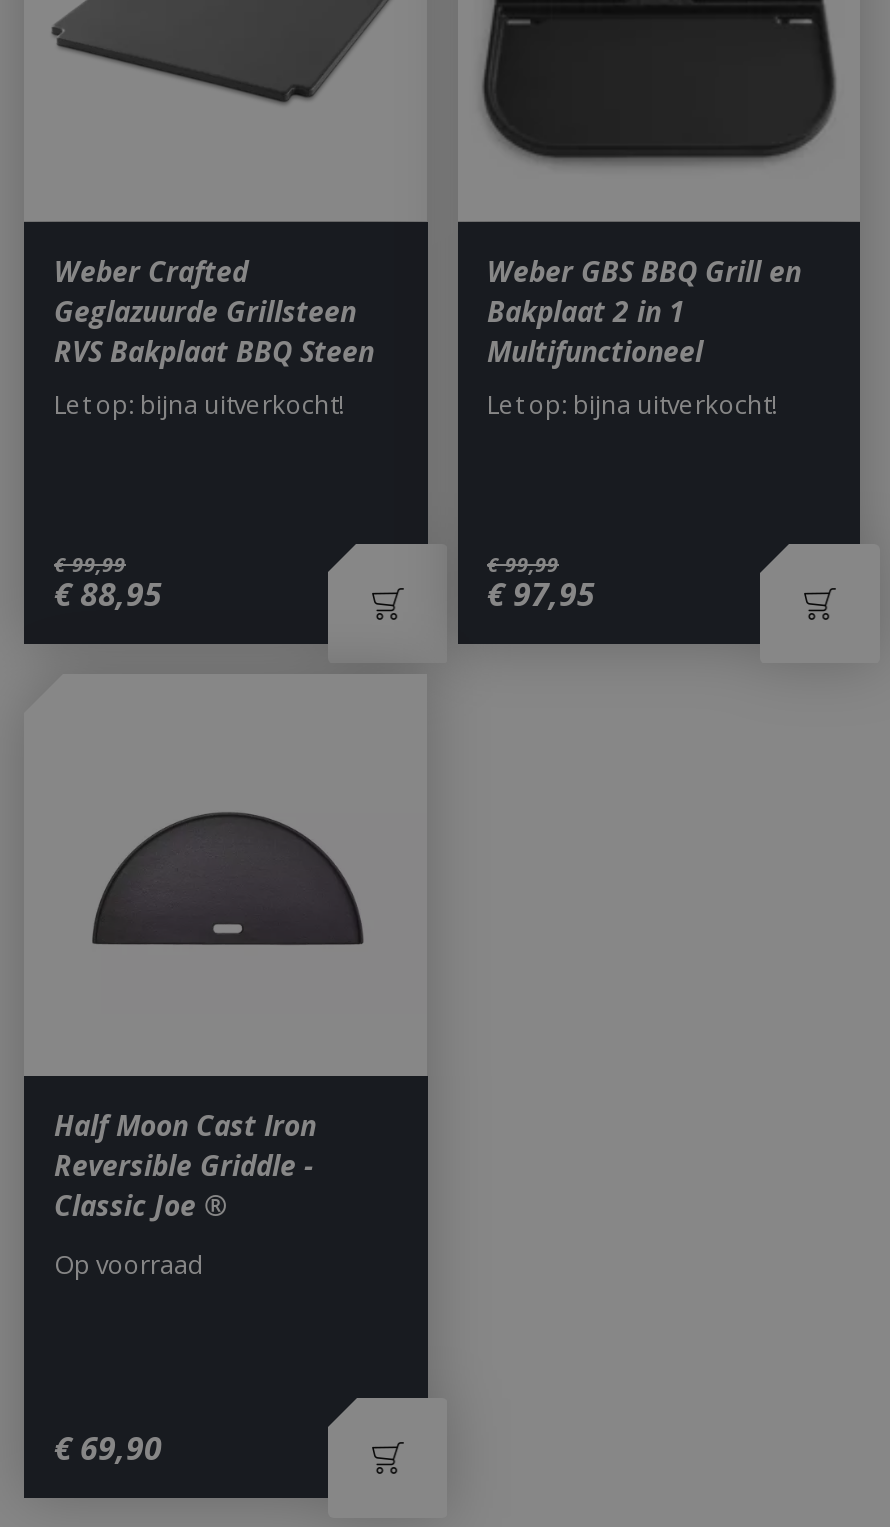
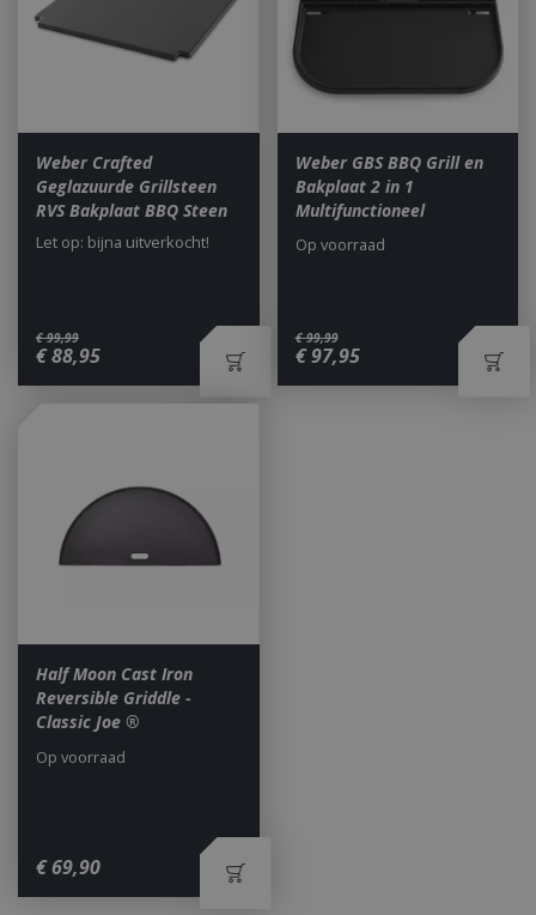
[487,386,777,422] Let op: bijna uitverkocht! -> [295,234,385,255] Op voorraad

